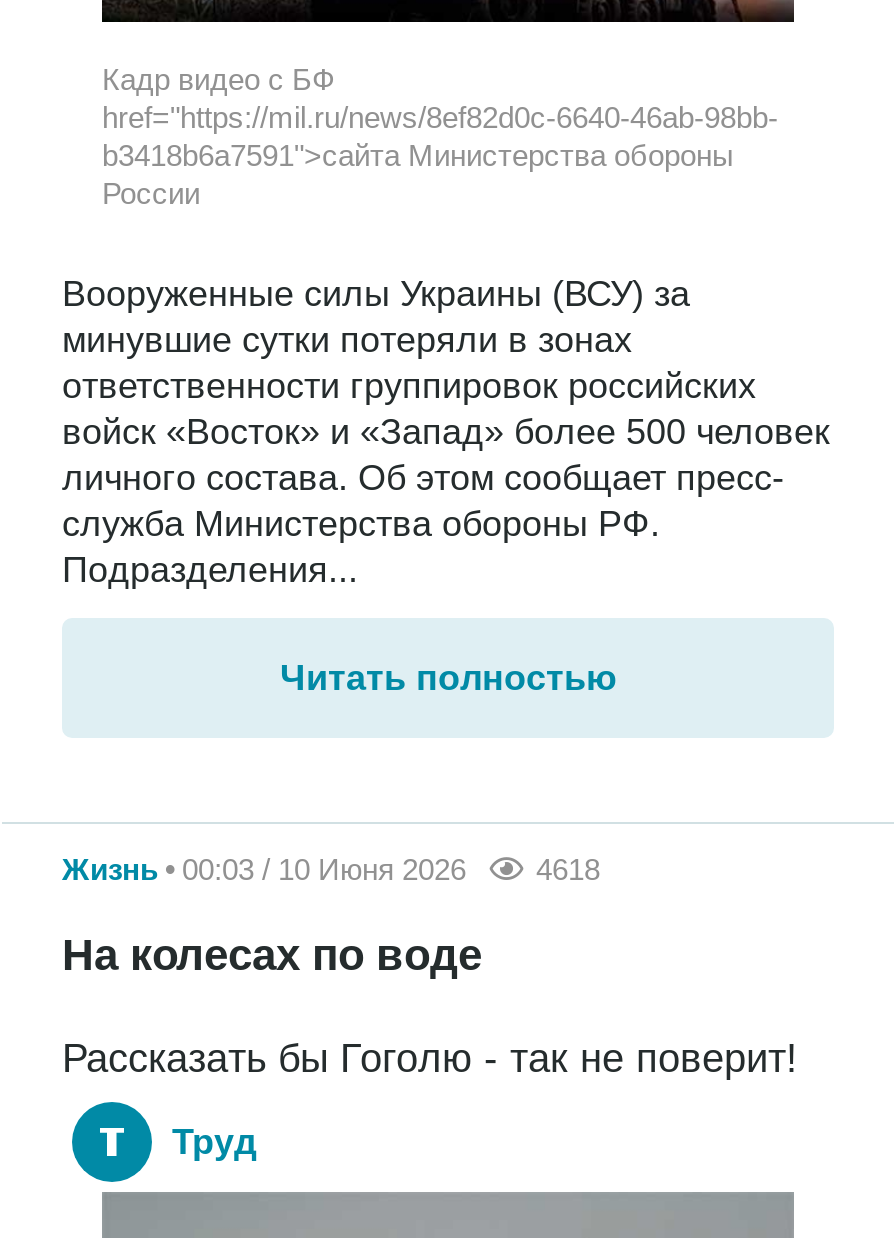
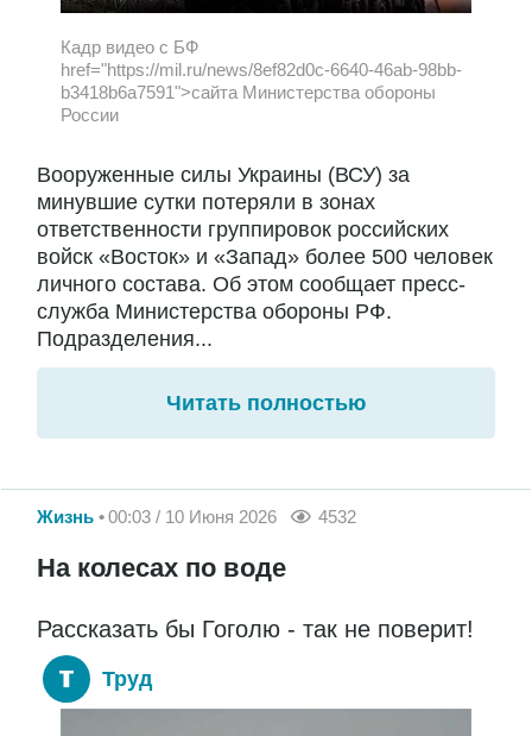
[536,853,600,887] 4618 -> [318,507,356,527] 4532

